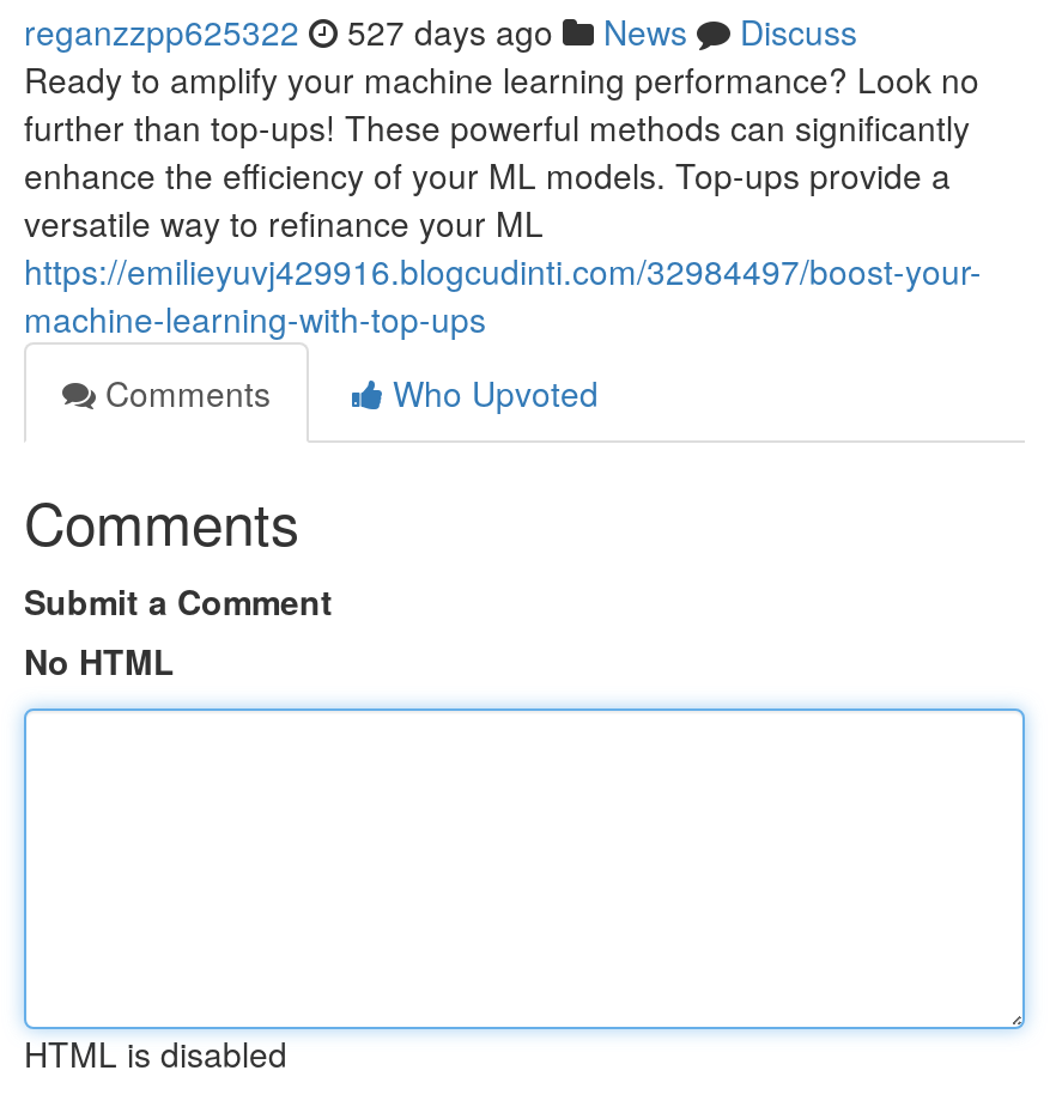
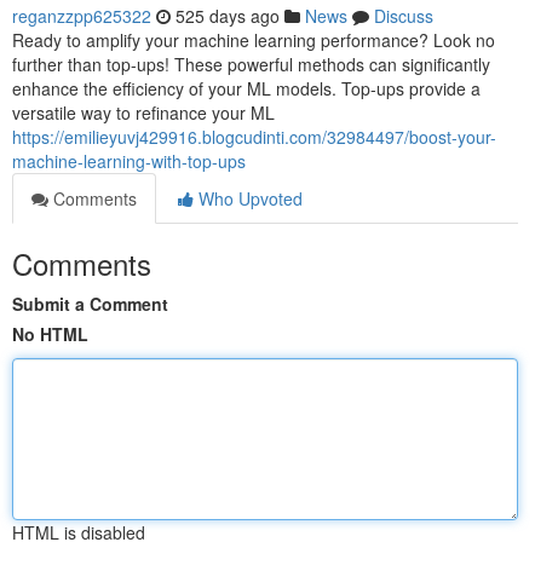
[24,7,857,55] reganzzpp625322 527 days ago News Discuss -> [12,4,433,28] reganzzpp625322 525 days ago News Discuss

